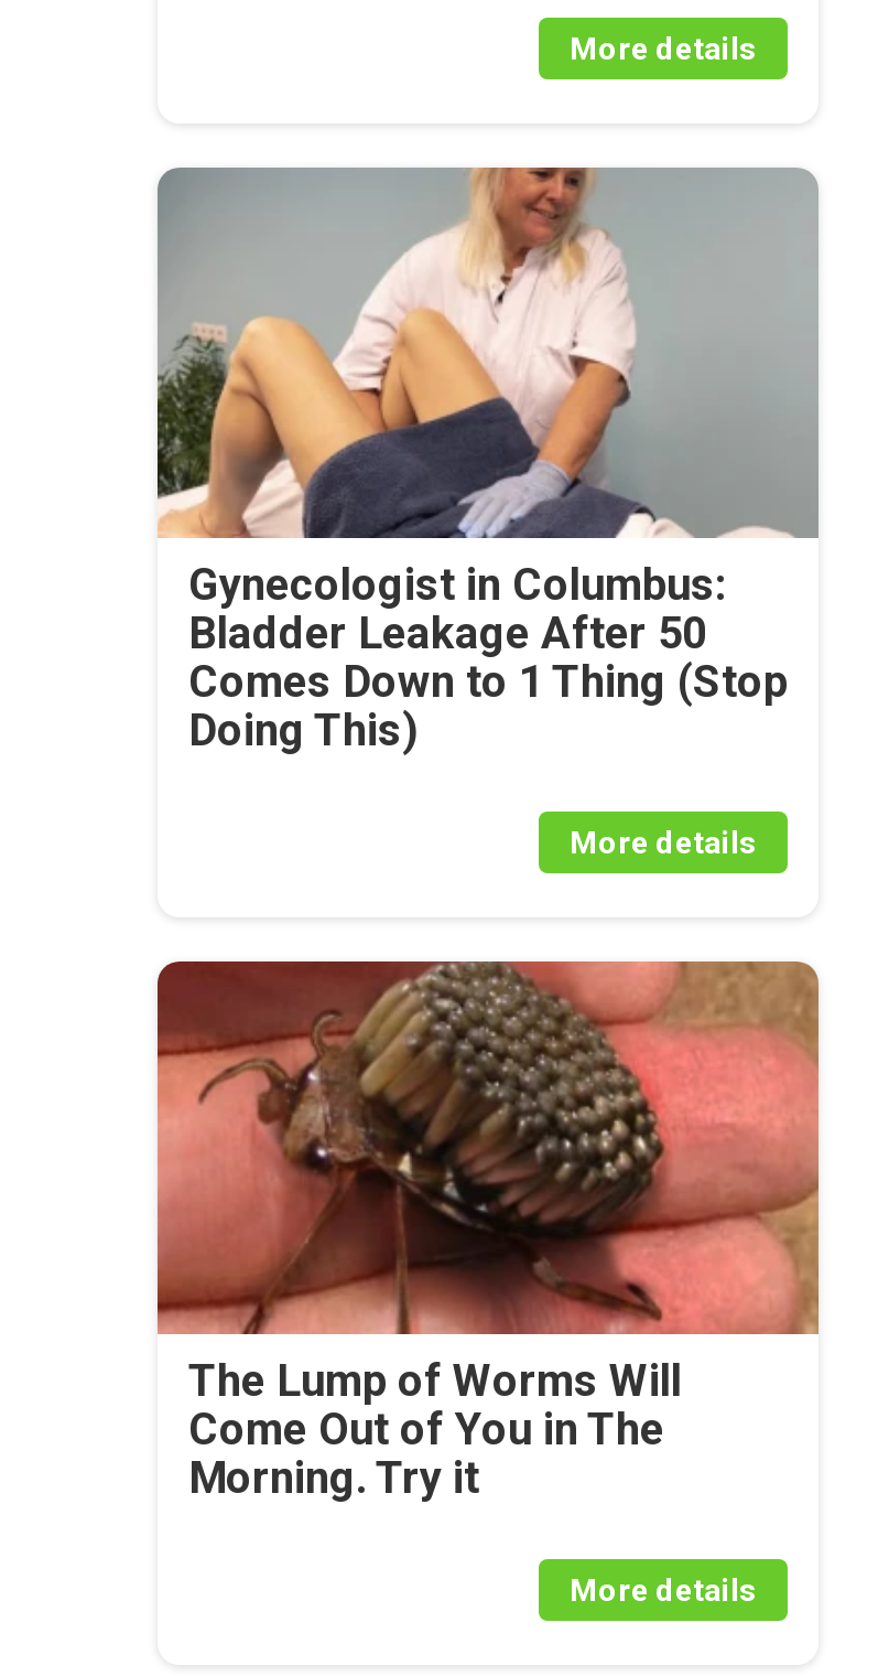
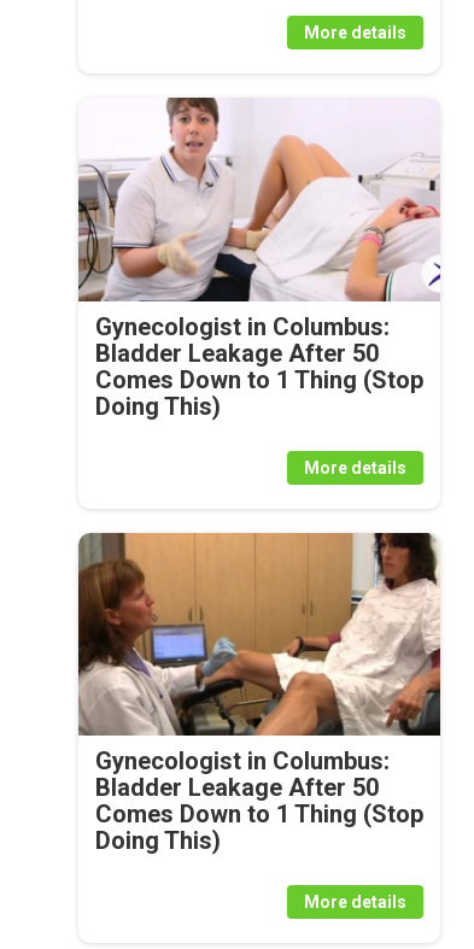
[155,165,821,540] [image] -> [77,98,441,303] [image]
[155,959,821,1504] [image] | The Lump of Worms Will | Come Out of You in The | Morning. Try it -> [77,532,441,855] [image] | Gynecologist in Columbus: | Bladder Leakage After 50 | Comes Down to 1 Thing (Stop | Doing This)

